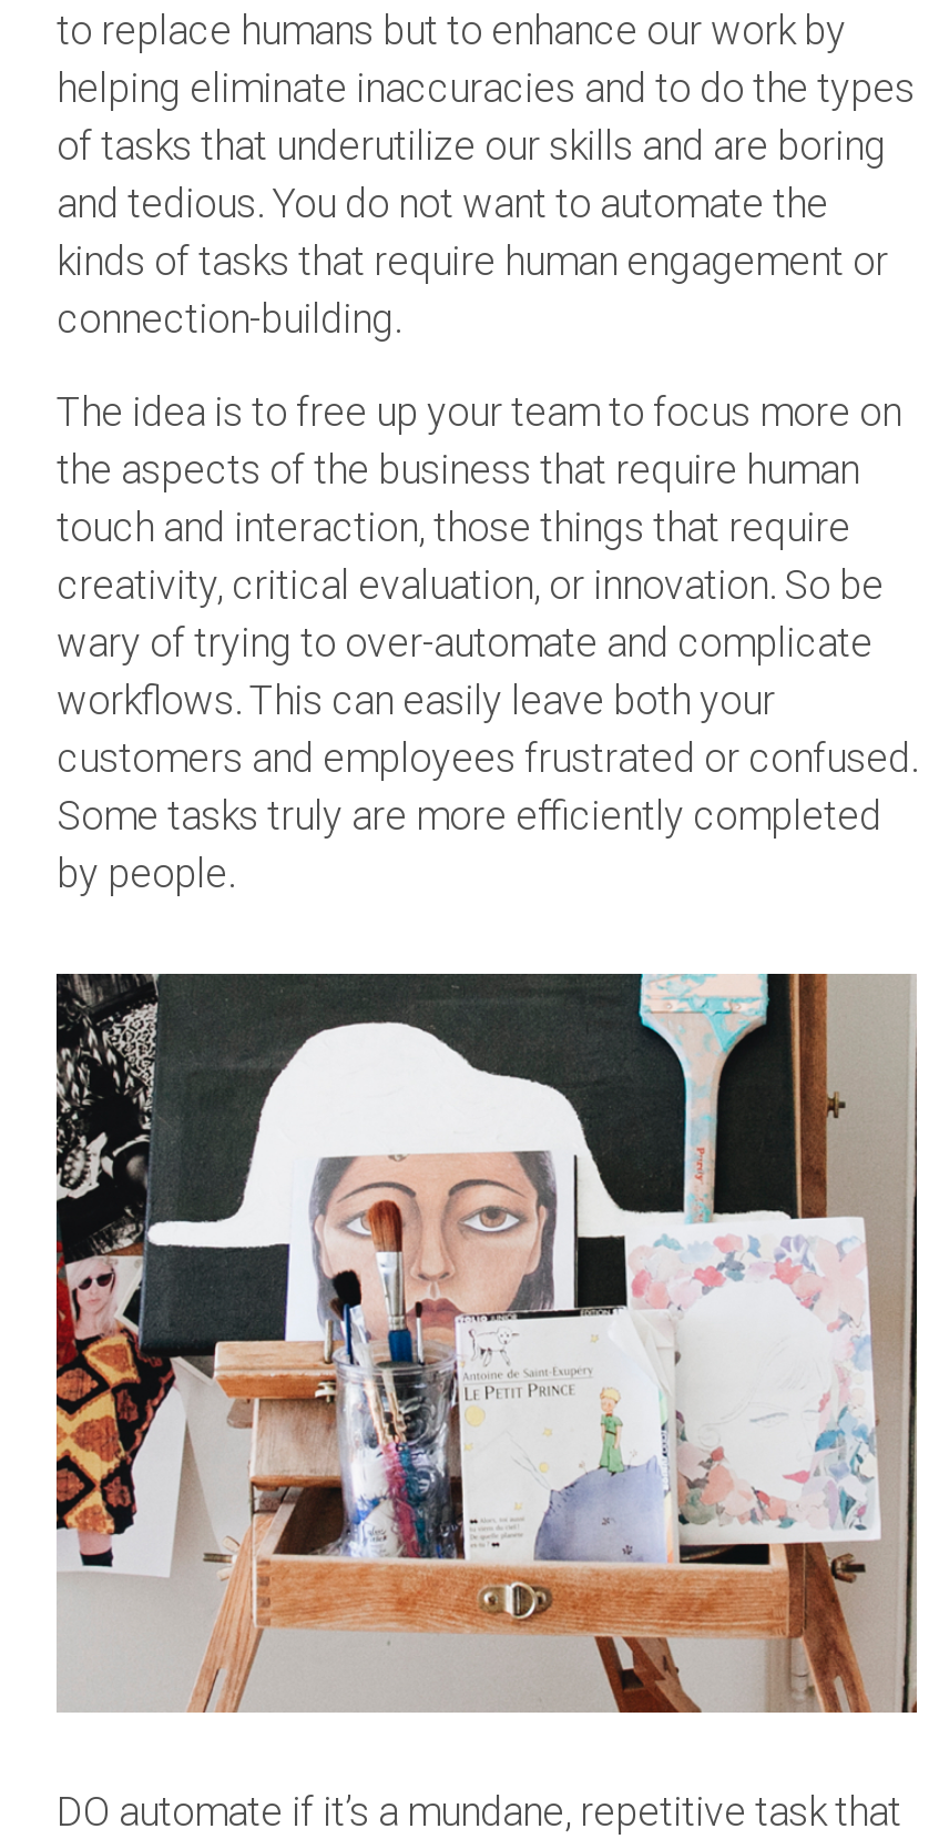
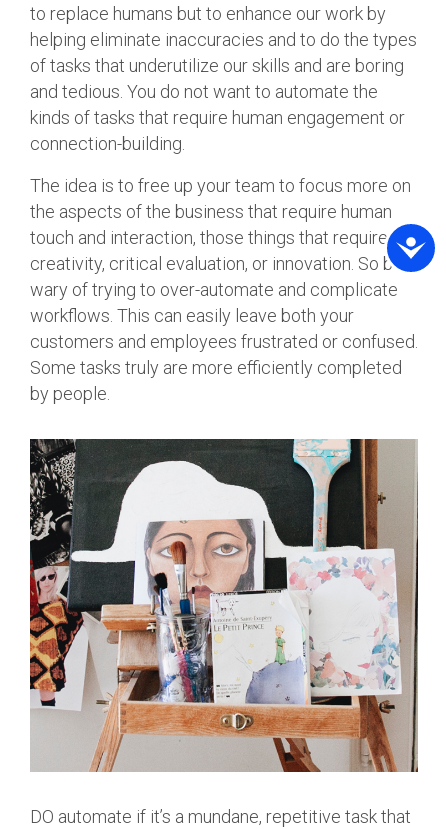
none -> [392,223,436,273] [image]

